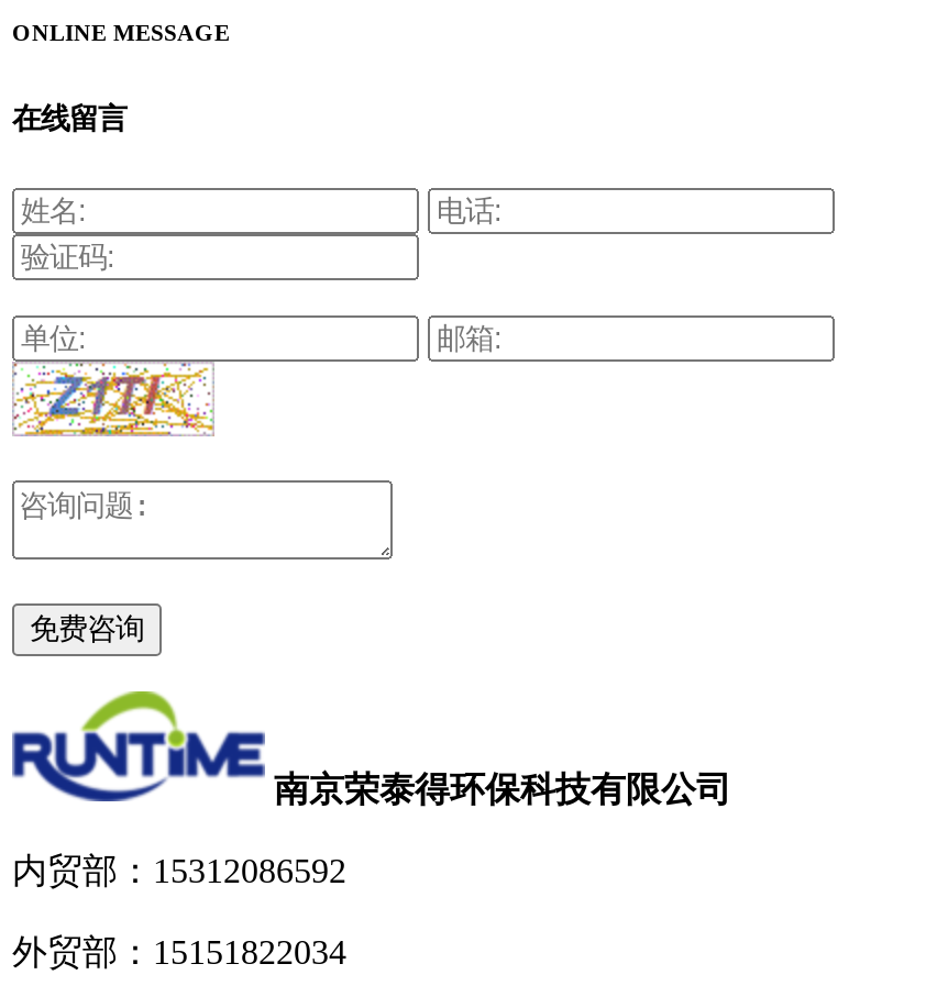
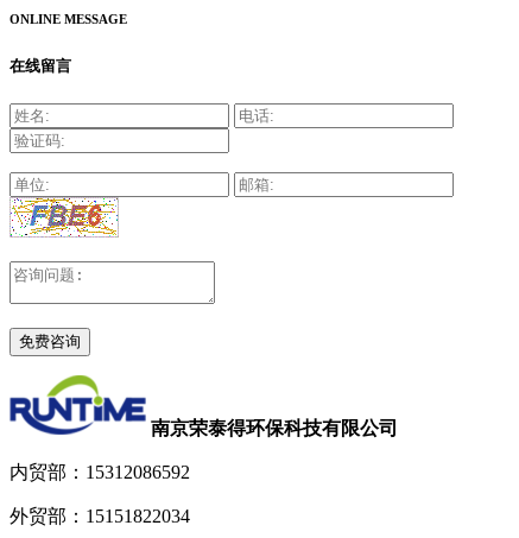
[12,362,214,436] [image] -> [11,197,119,238] [image]

